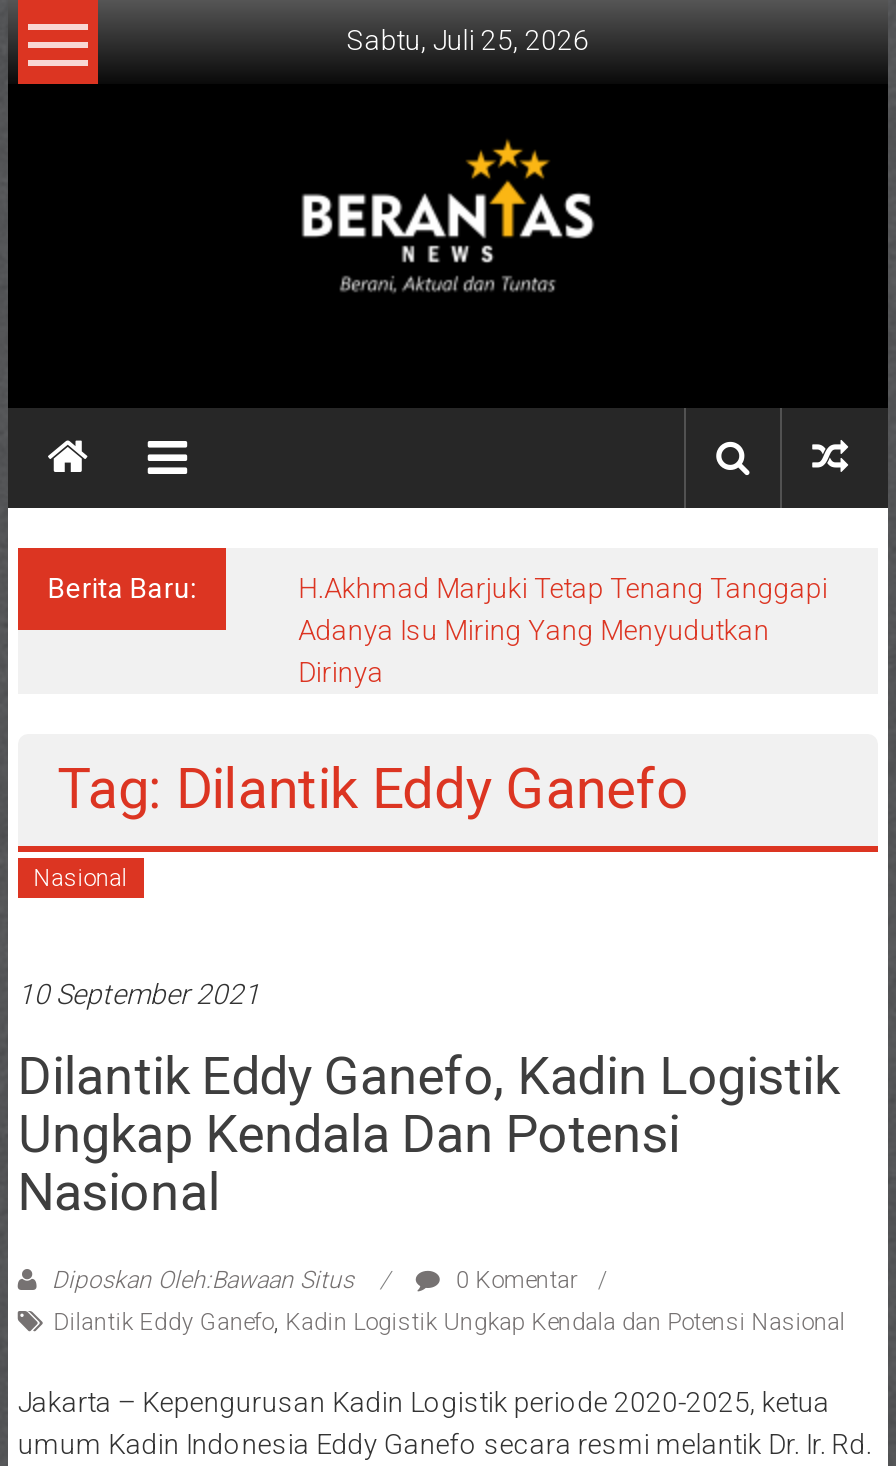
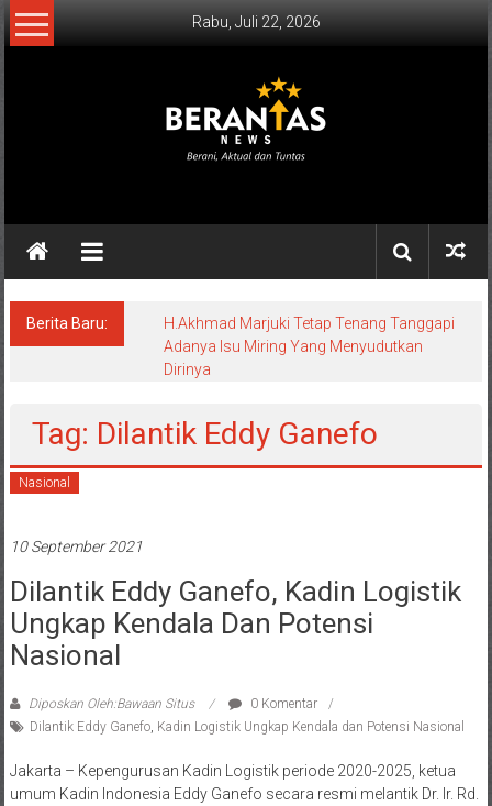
[347,24,589,56] Sabtu, Juli 25, 2026 -> [193,13,321,31] Rabu, Juli 22, 2026

